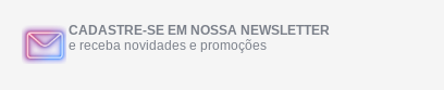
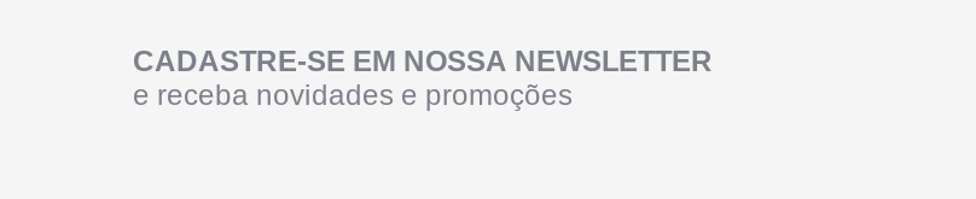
[21,25,66,64] [image] -> none

